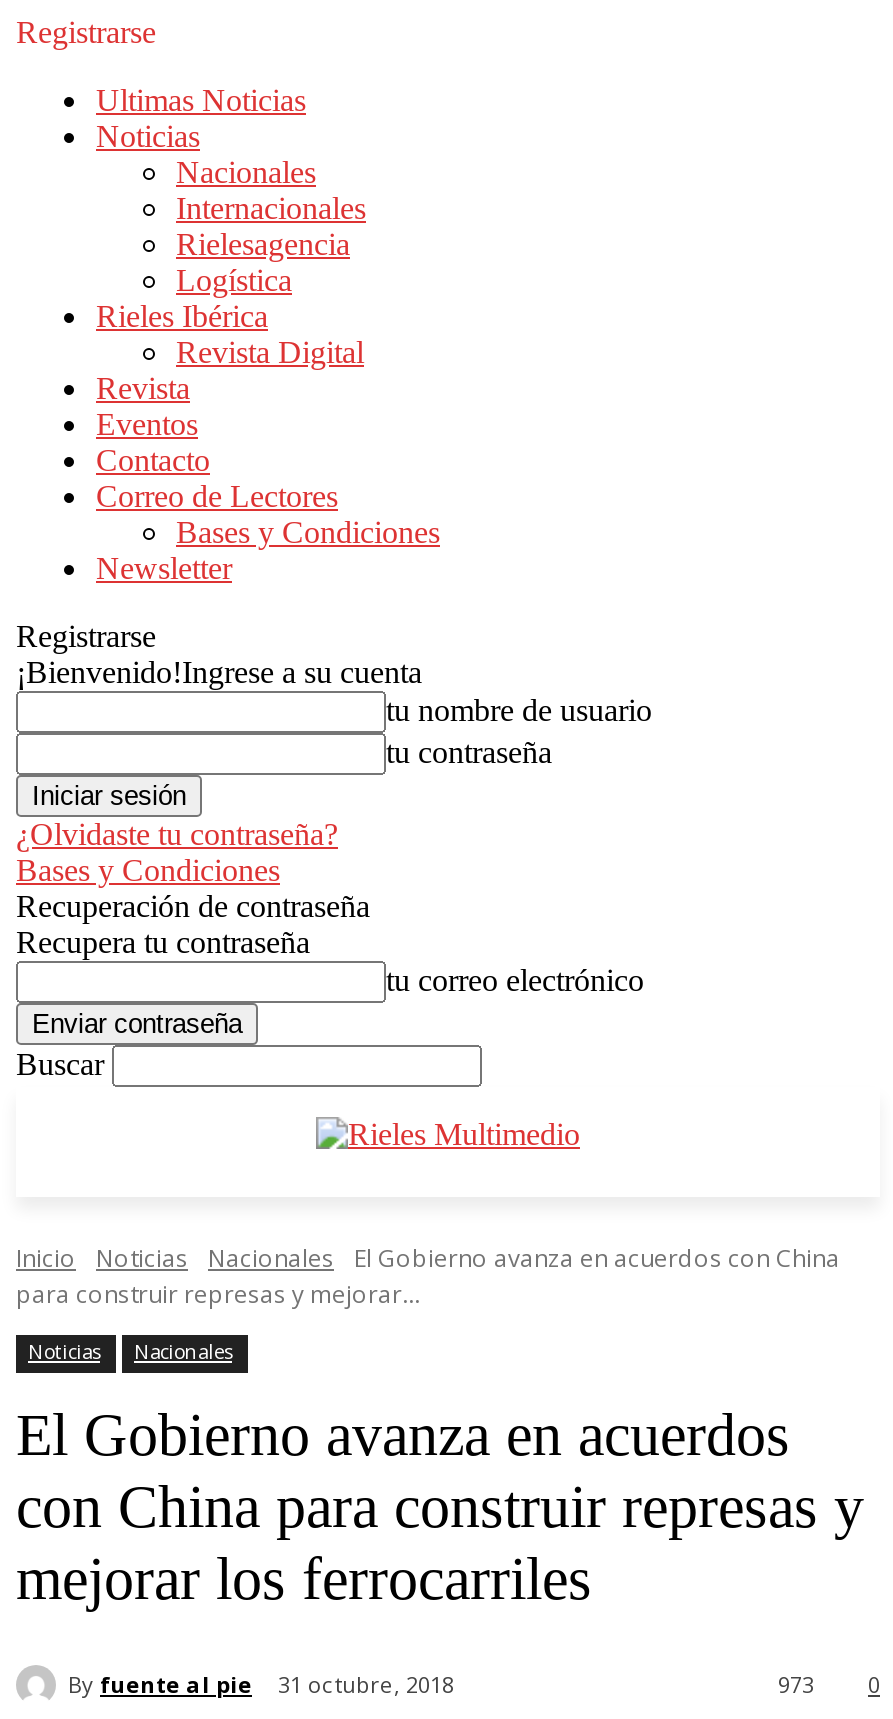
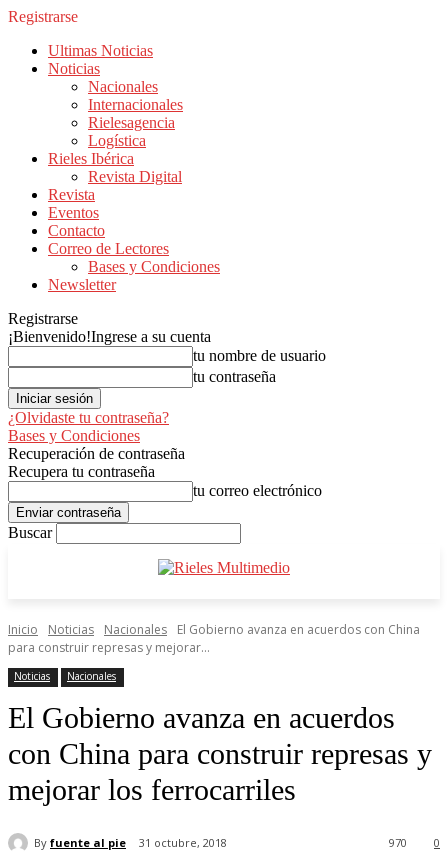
[778,1669,880,1699] 973 0 -> [389,835,440,850] 970 0

